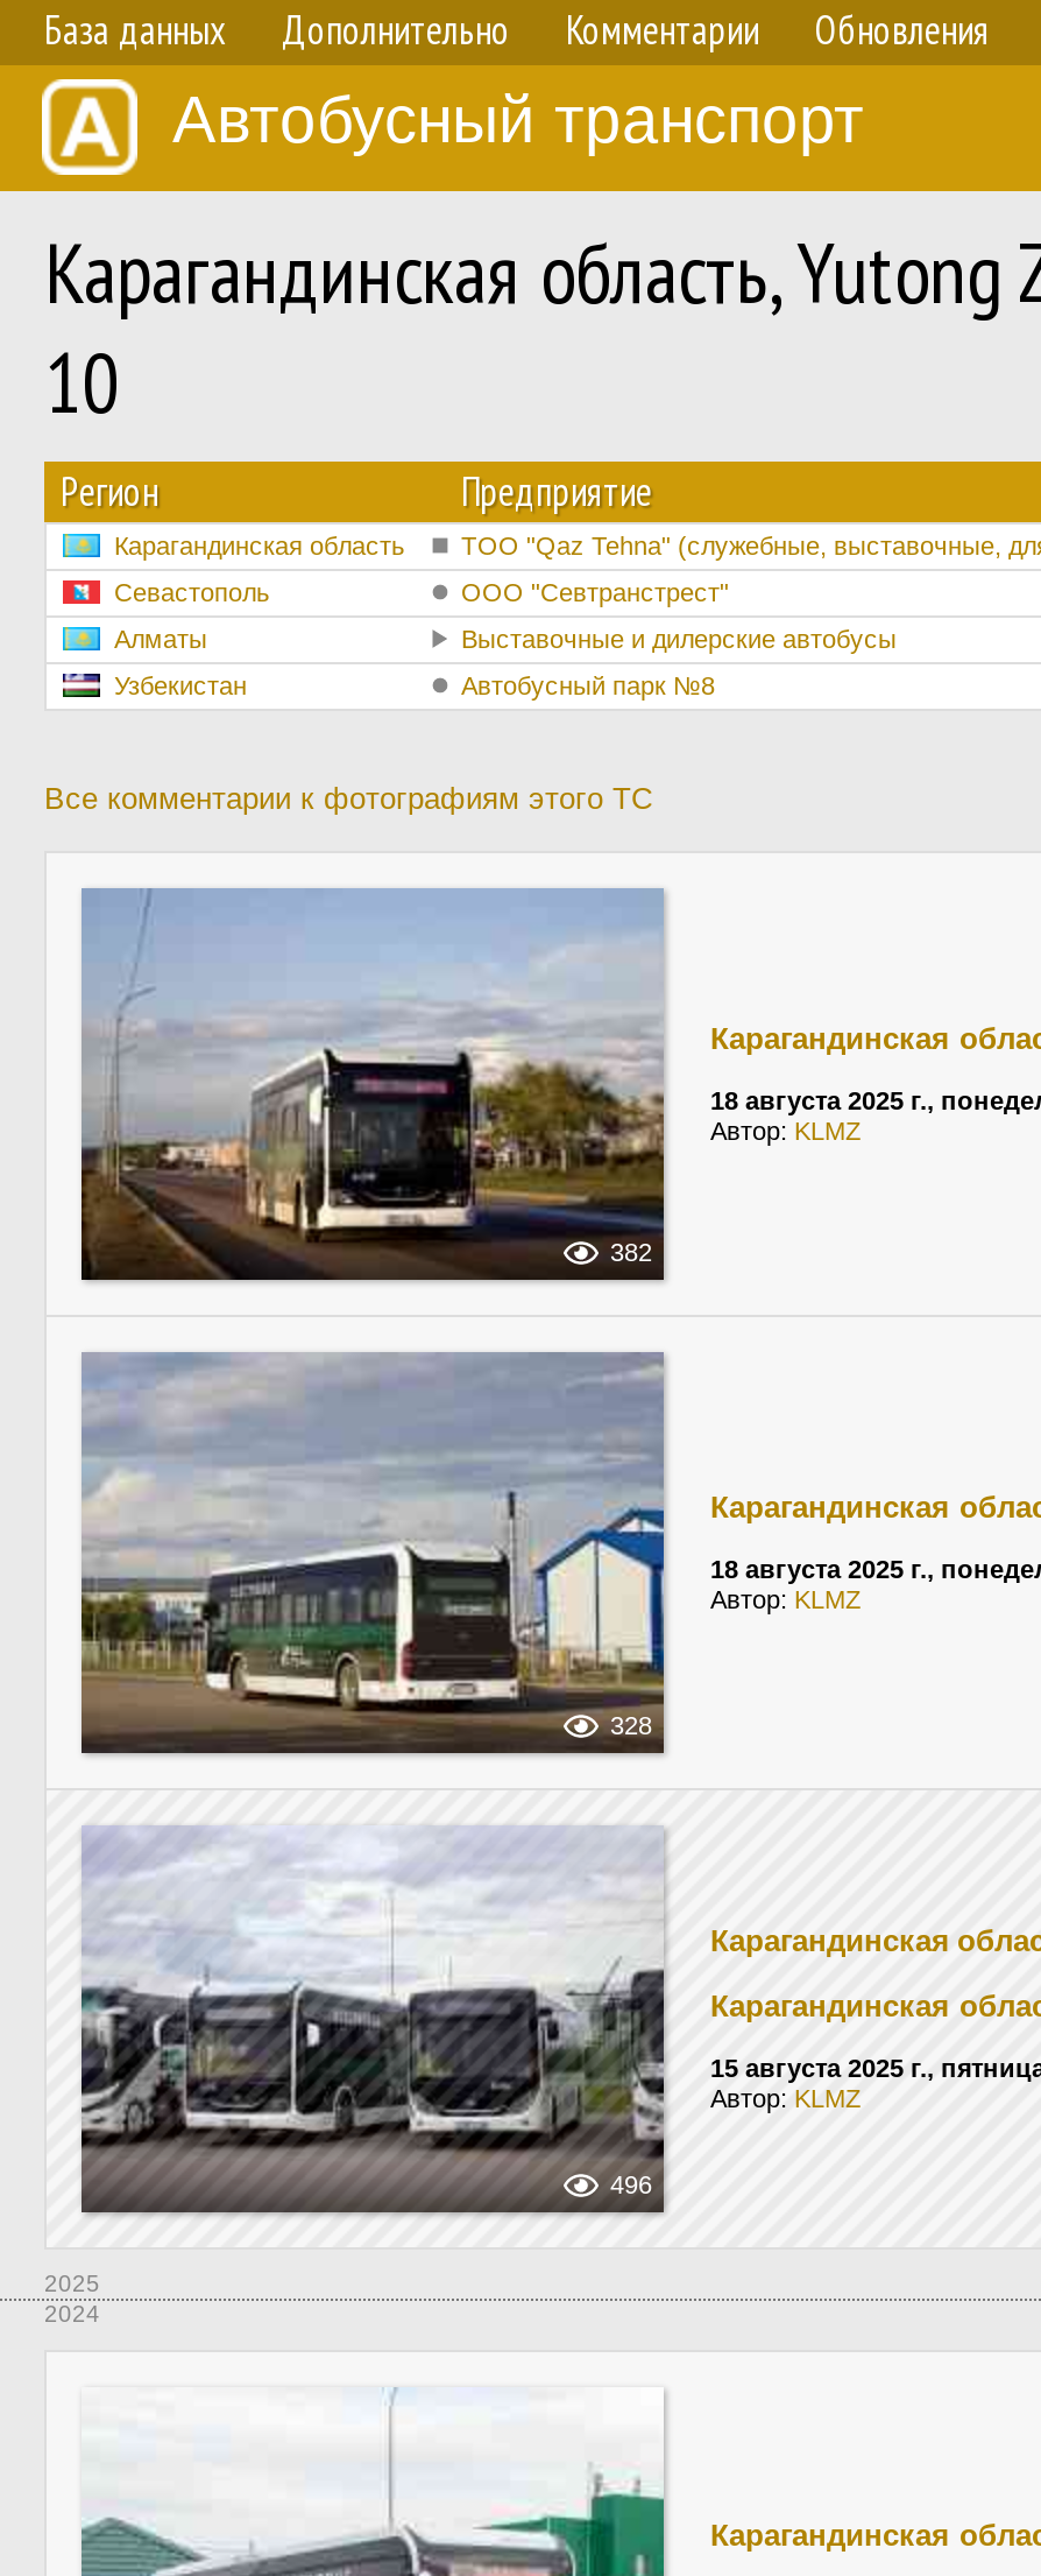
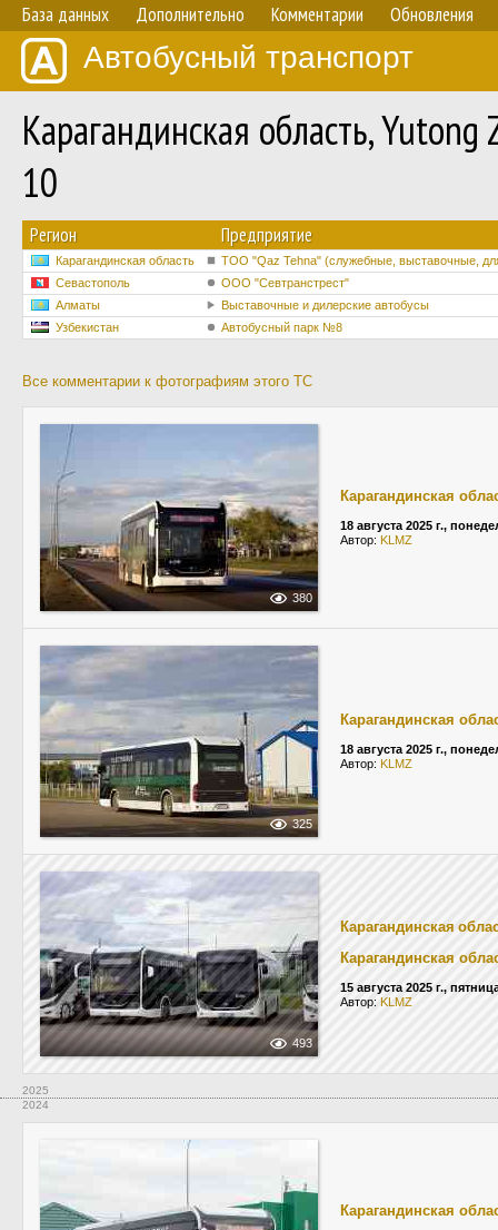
[610,1238,652,1266] 382 -> [292,591,312,604] 380
[610,1711,652,1739] 328 -> [292,817,312,830] 325
[610,2170,652,2198] 496 -> [292,1036,312,1050] 493

